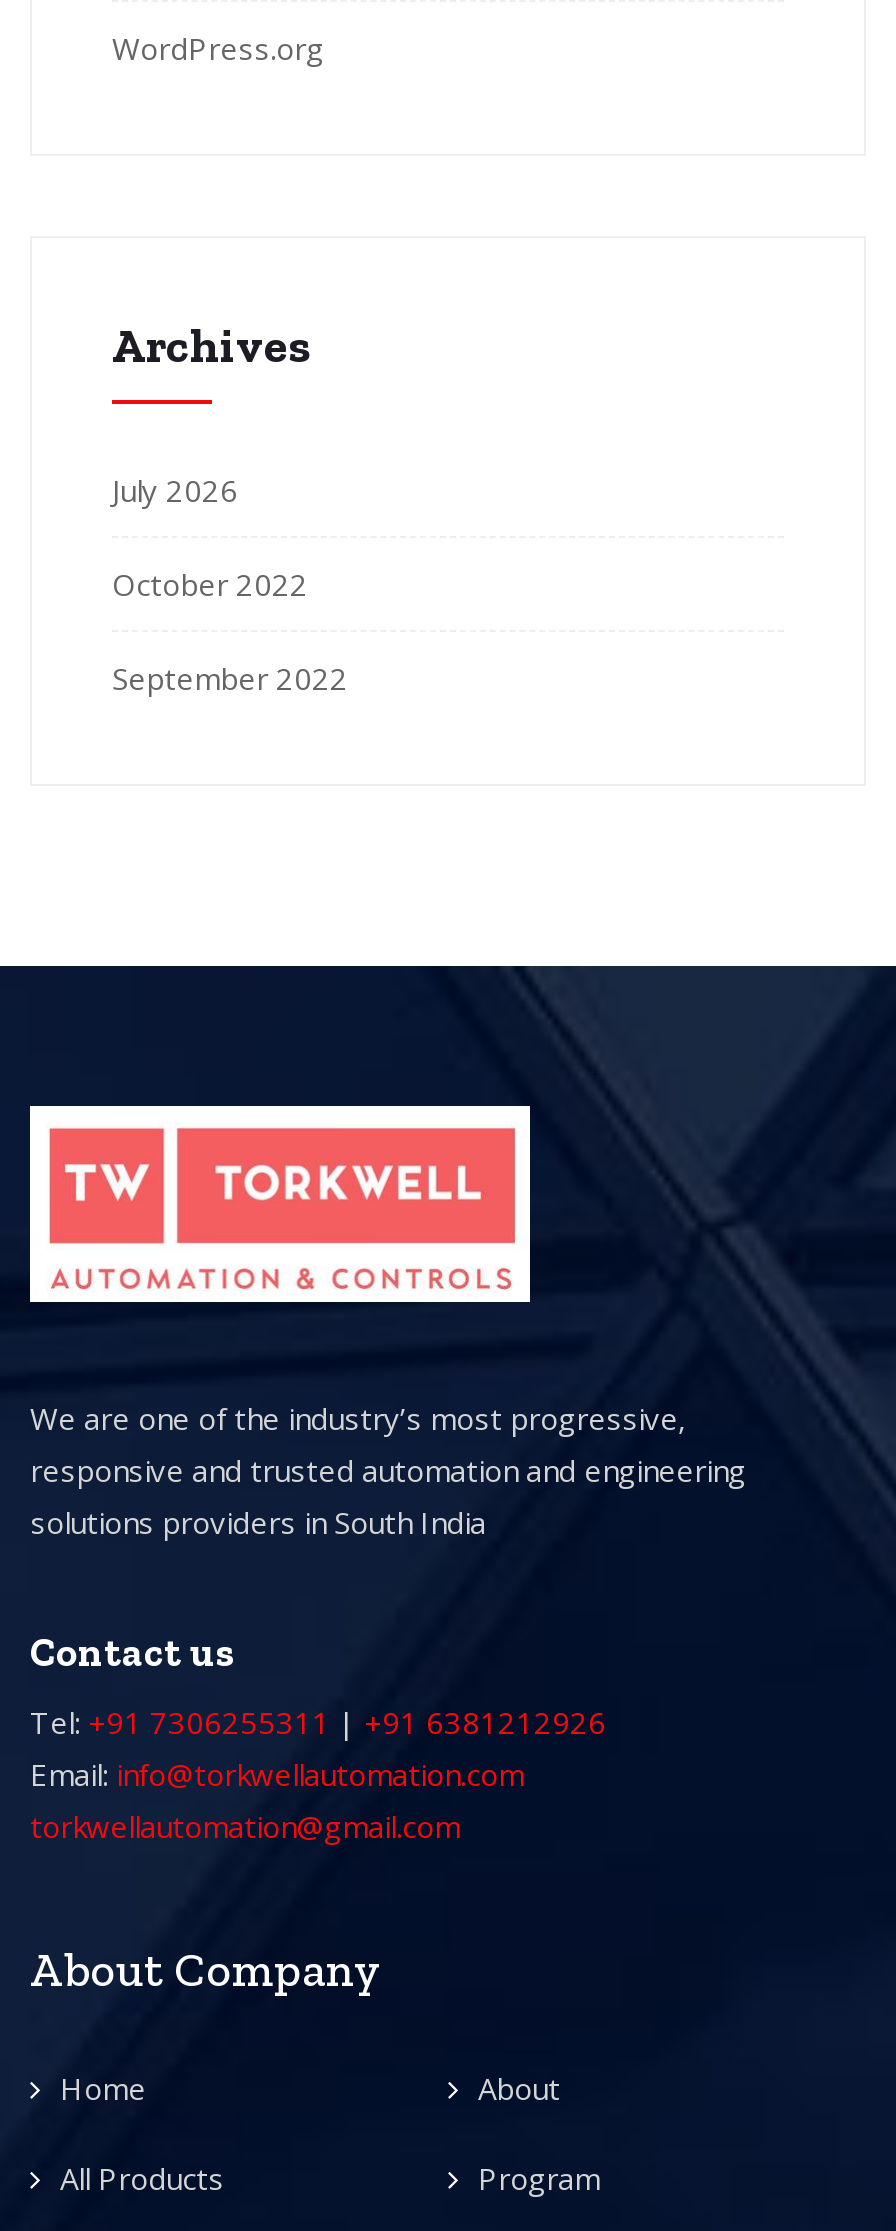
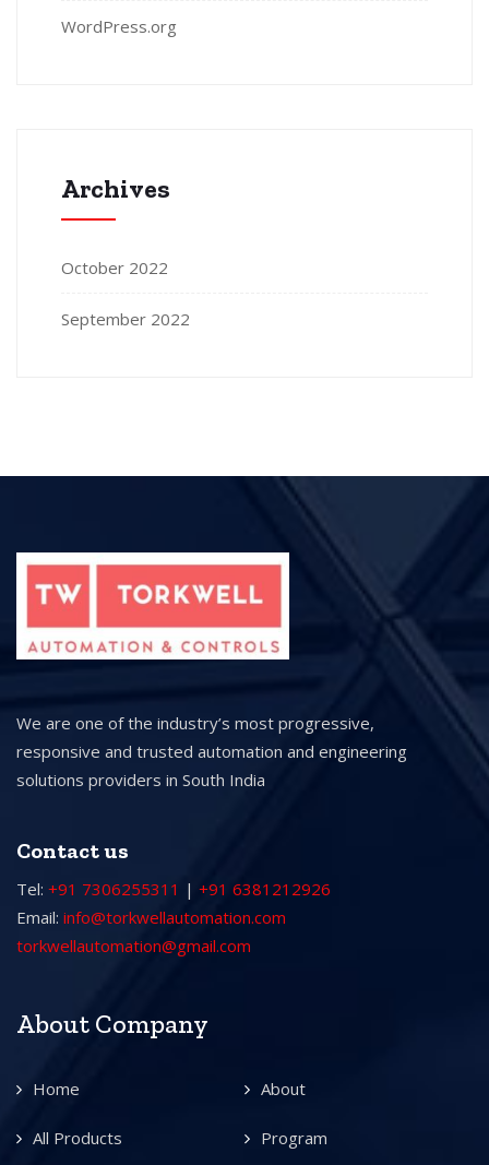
[112,470,238,510] July 2026 -> none

